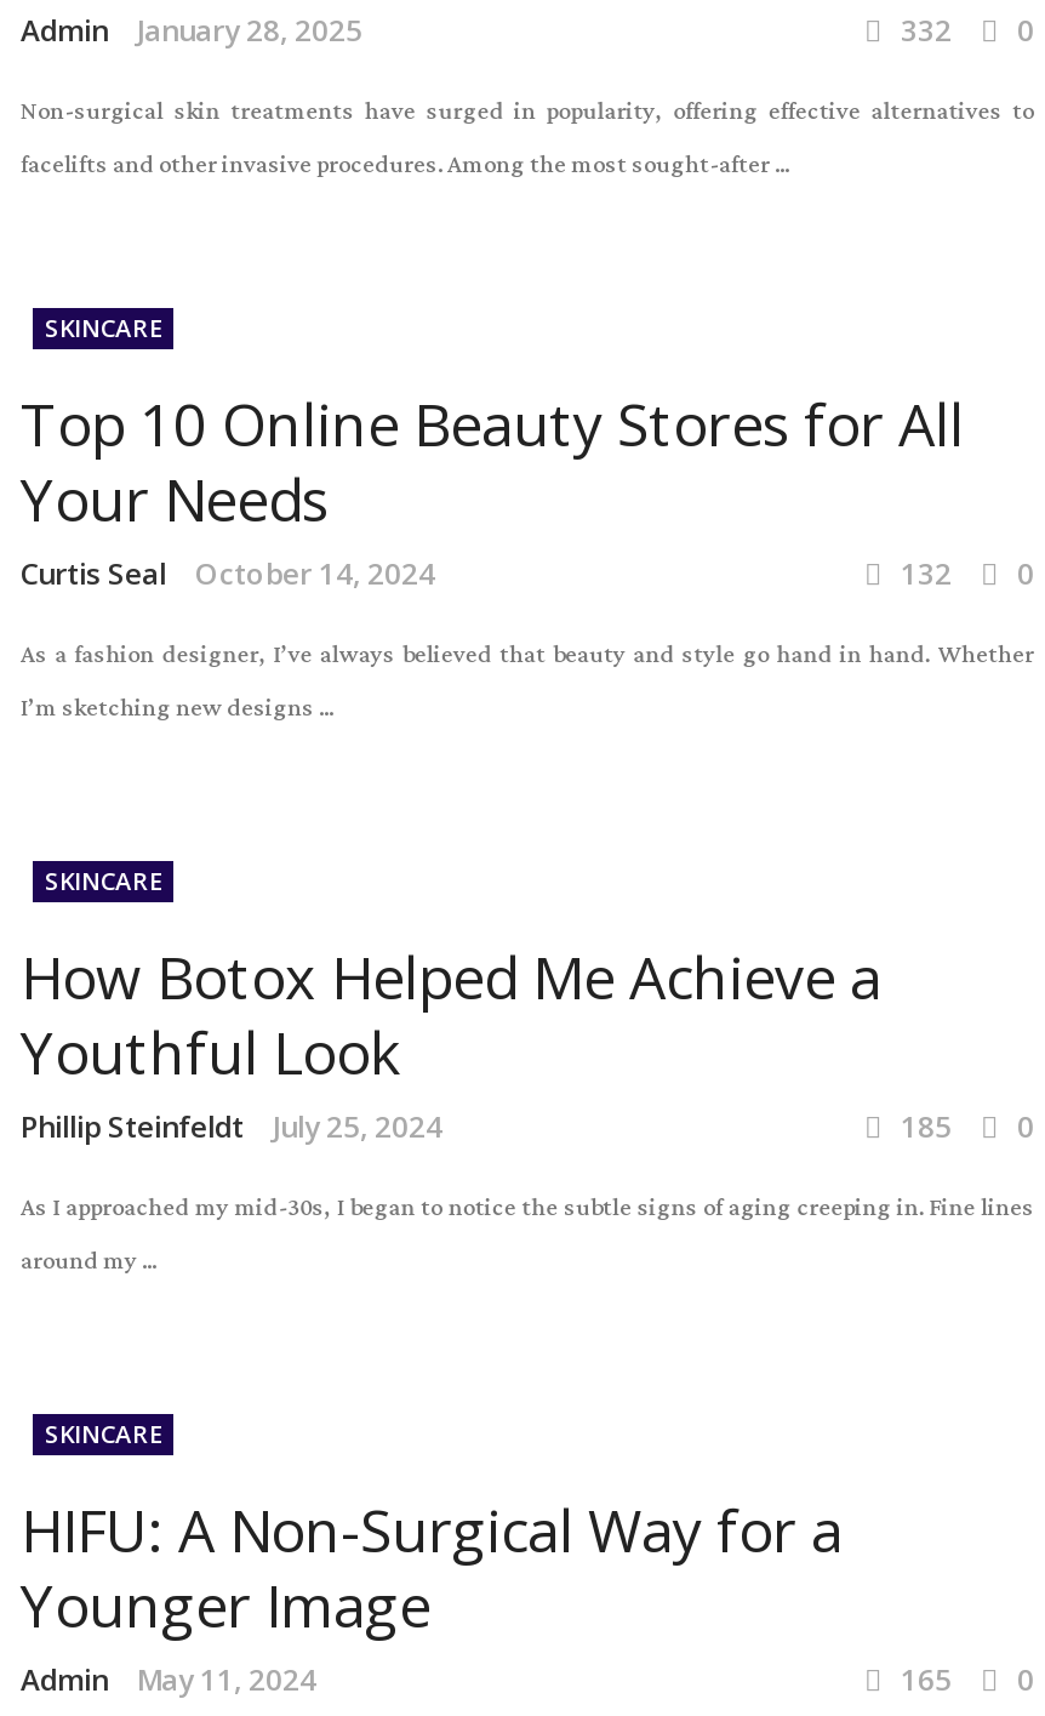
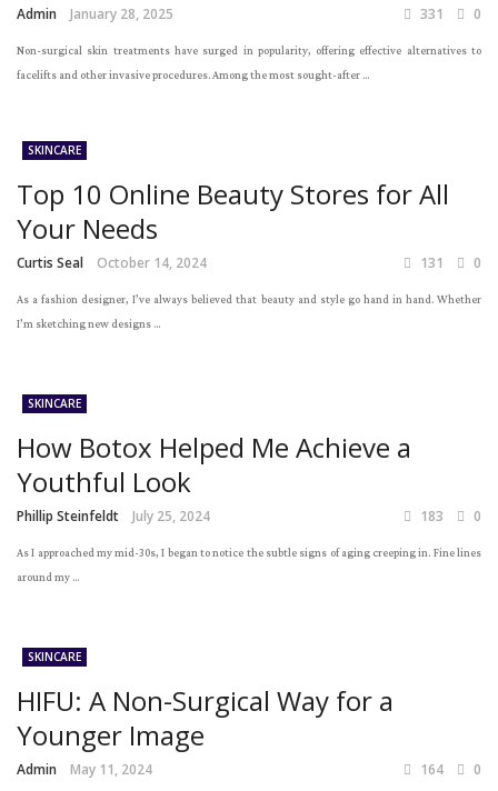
[901,10,1034,52] 332 0 -> [420,5,481,24] 331 0
[901,554,1034,595] 132 0 -> [420,254,481,273] 131 0
[901,1107,1034,1148] 185 0 -> [420,507,481,526] 183 0
[901,1660,1034,1701] 165 0 -> [420,760,481,779] 164 0

